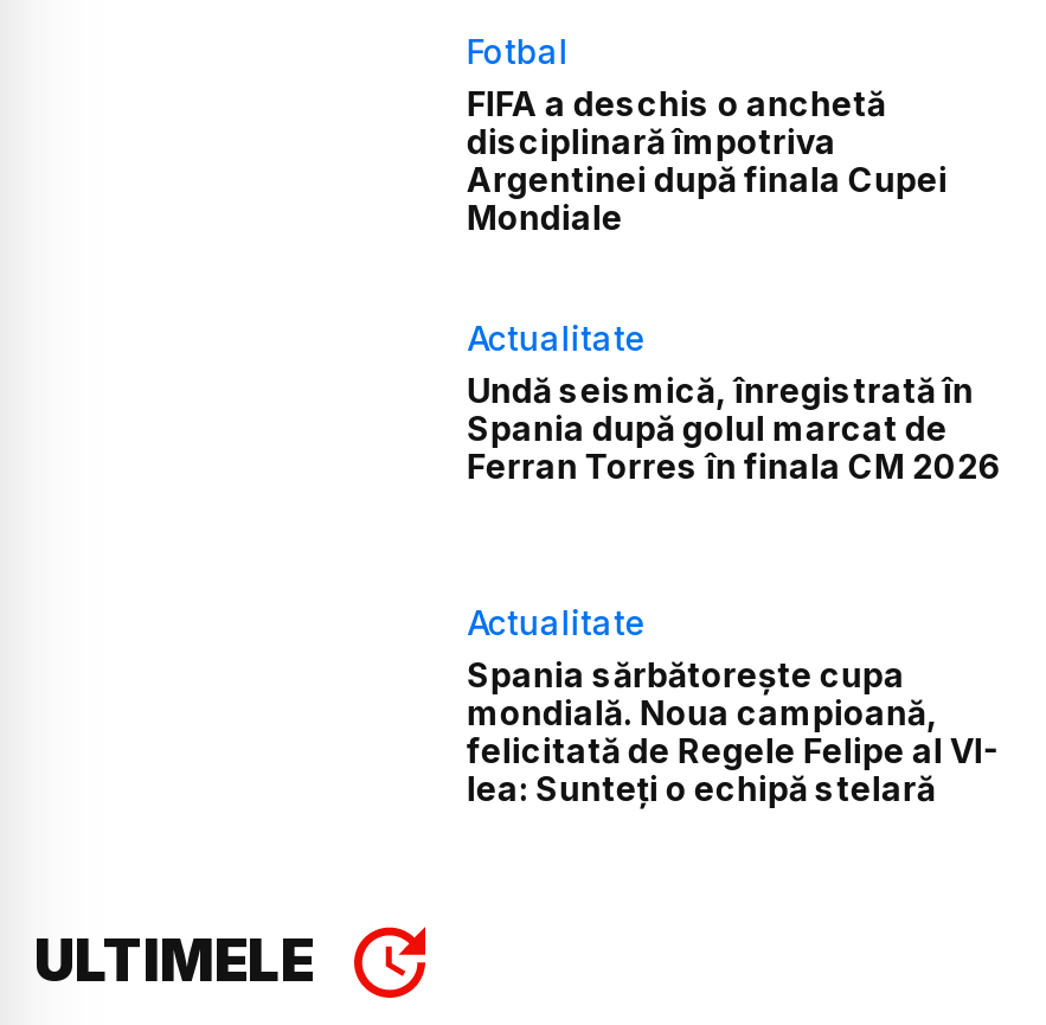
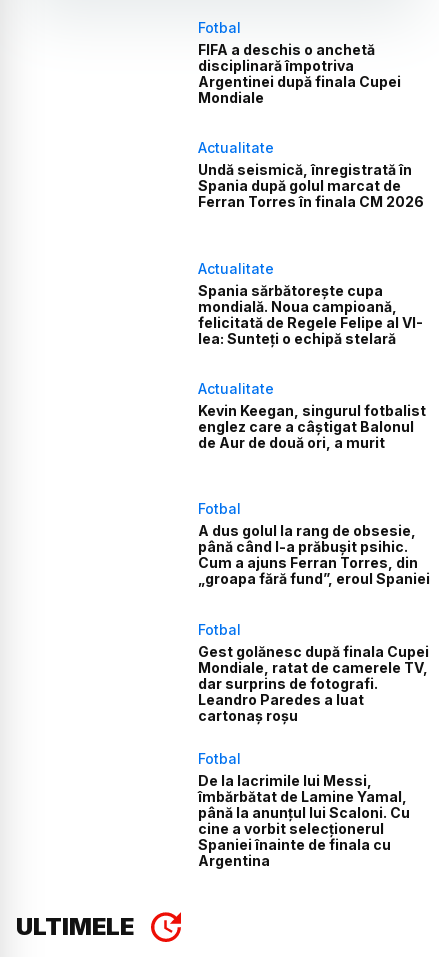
none -> [198,380,426,451] Actualitate | Kevin Keegan, singurul fotbalist | englez care a câștigat Balonul | de Aur de două ori, a murit
none -> [198,500,430,868] Fotbal | A dus golul la rang de obsesie, | până când l-a prăbușit psihic. | Cum a ajuns Ferran Torres, din | „groapa fără fund”, eroul Spaniei | Fotbal | Gest golănesc după finala Cupei | Mondiale, ratat de camerele TV, | dar surprins de fotografi. | Leandro Paredes a luat | cartonaș roșu | Fotbal | De la lacrimile lui Messi, | îmbărbătat de Lamine Yamal, | până la anunțul lui Scaloni. Cu | cine a vorbit selecționerul | Spaniei înainte de finala cu | Argentina

